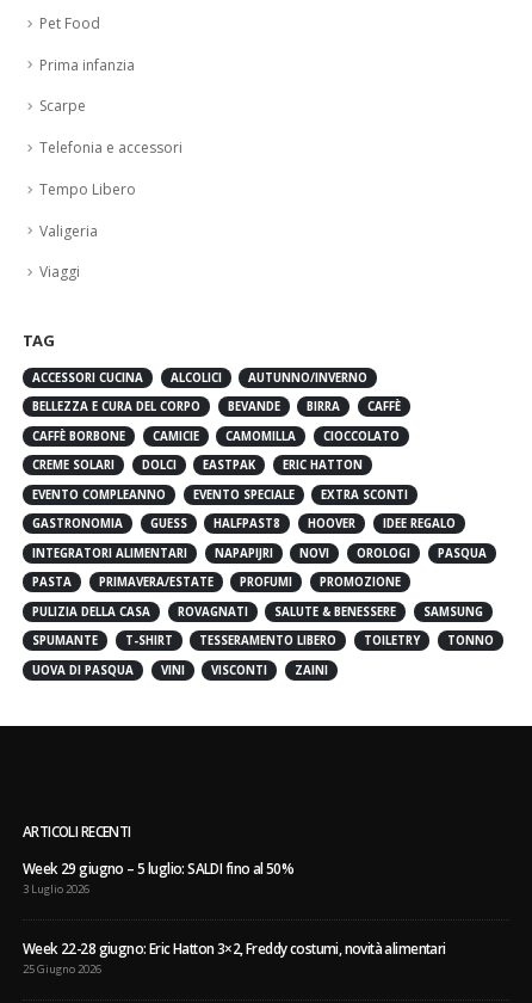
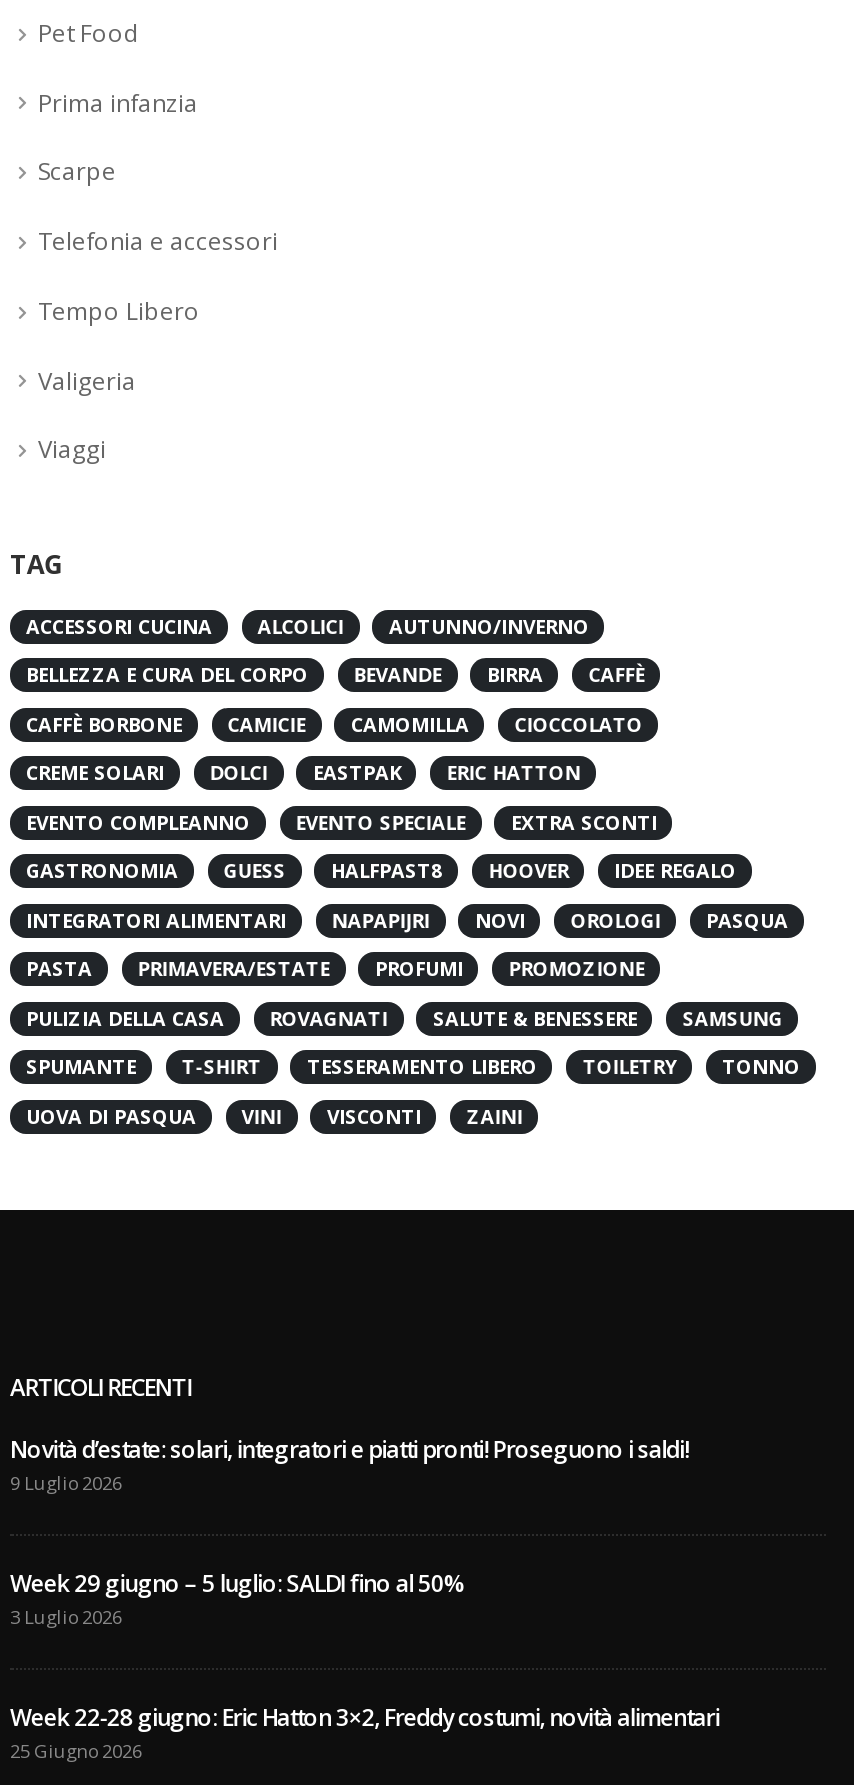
none -> [10,1433,689,1497] Novità d’estate: solari, integratori e piatti pronti! Proseguono i saldi! | 9 Luglio 2026

